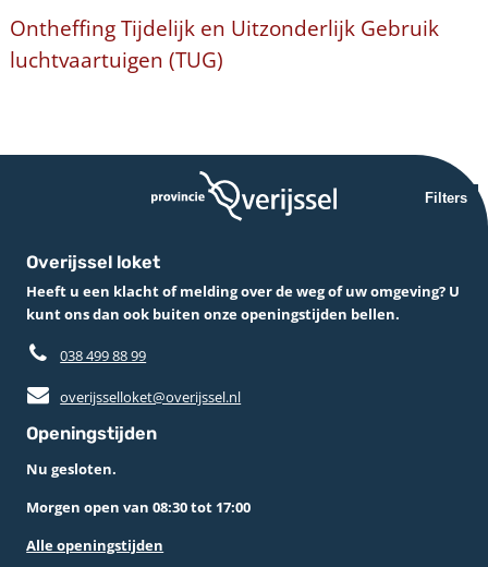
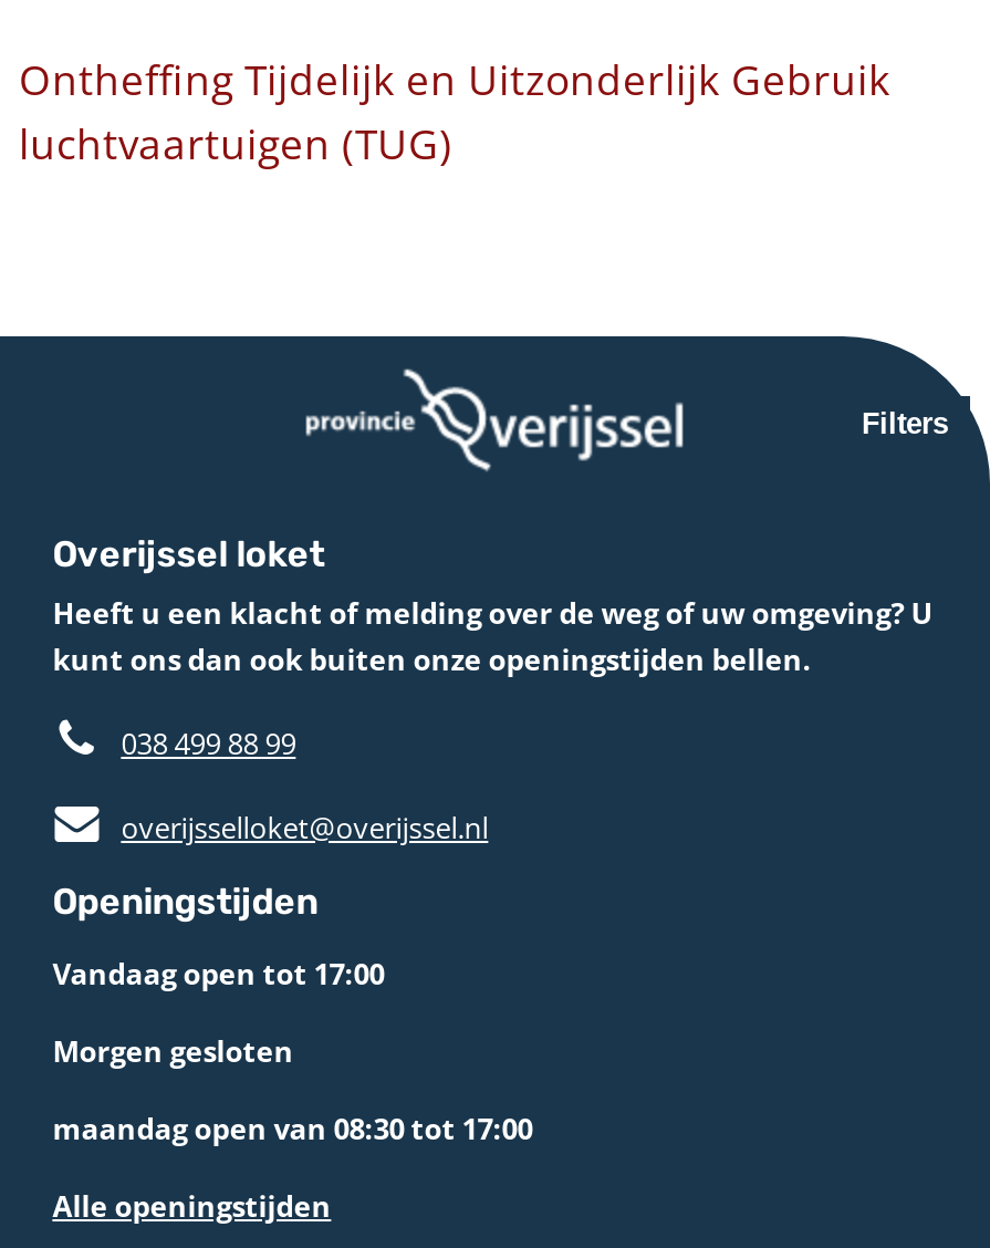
[26,459,251,517] Nu gesloten. | Morgen open van 08:30 tot 17:00 -> [52,953,532,1148] Vandaag open tot 17:00 | Morgen gesloten | maandag open van 08:30 tot 17:00

